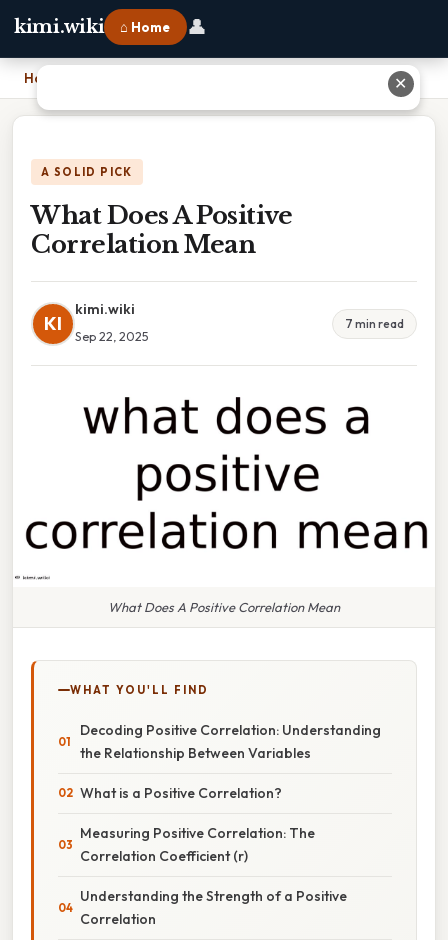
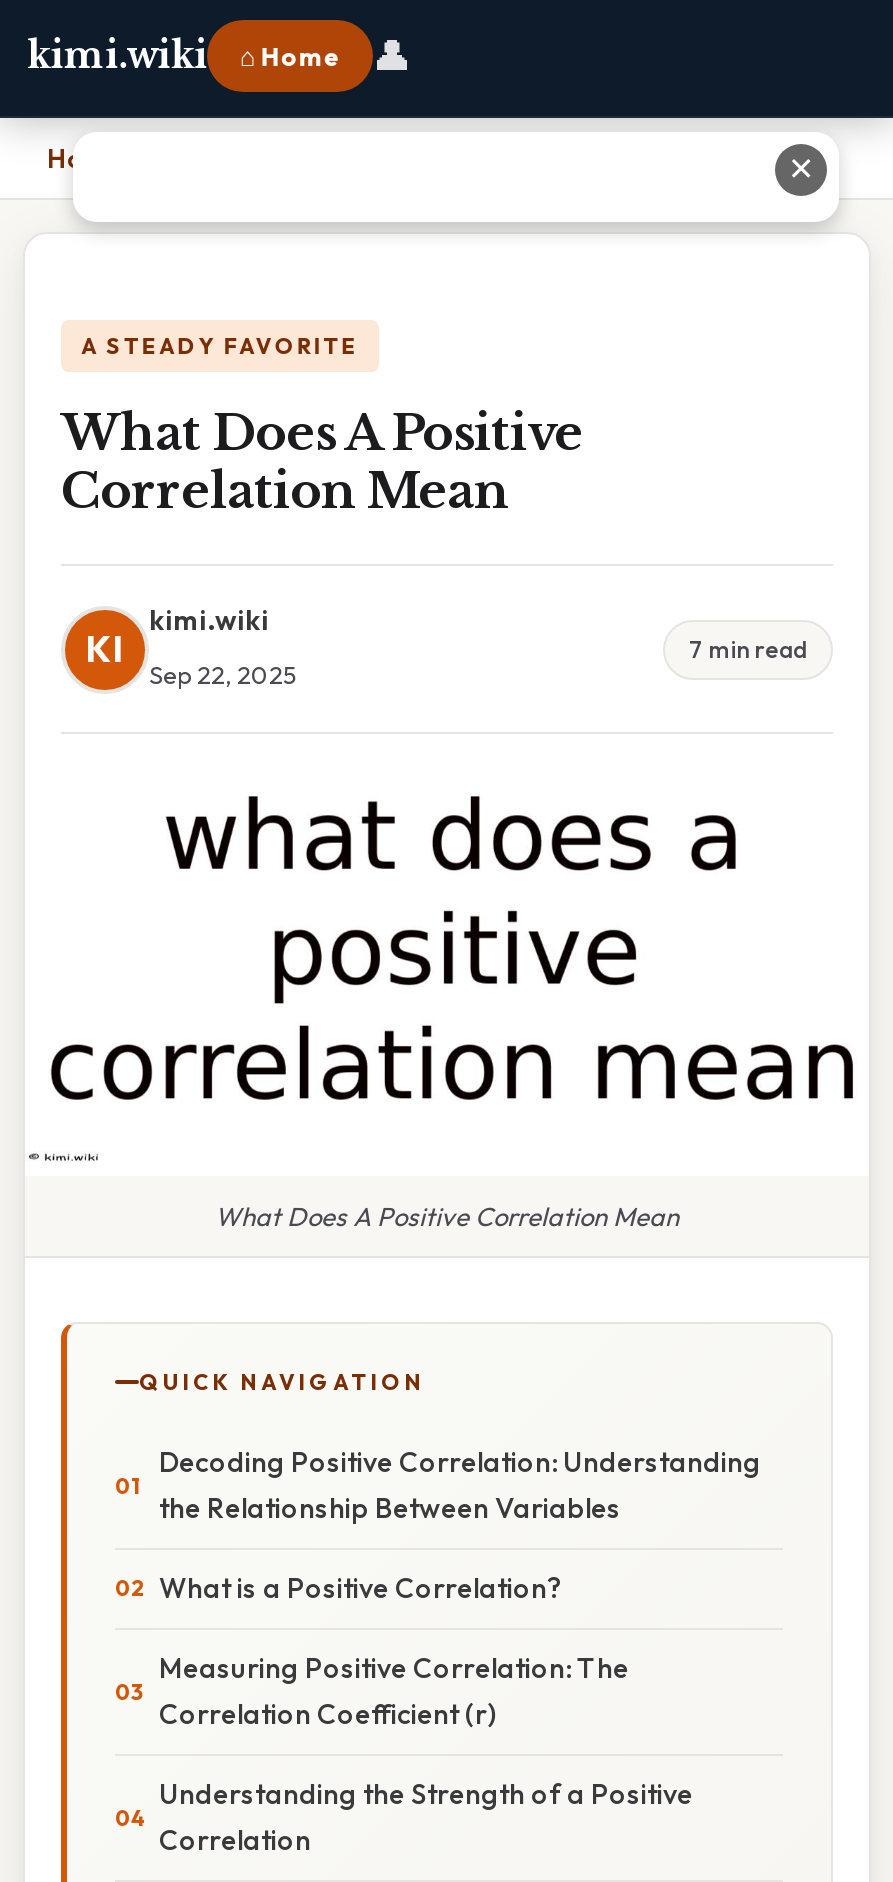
[41,165,133,179] A SOLID PICK -> [81,332,359,360] A STEADY FAVORITE
[70,683,209,697] WHAT YOU'LL FIND -> [139,1368,425,1396] QUICK NAVIGATION

